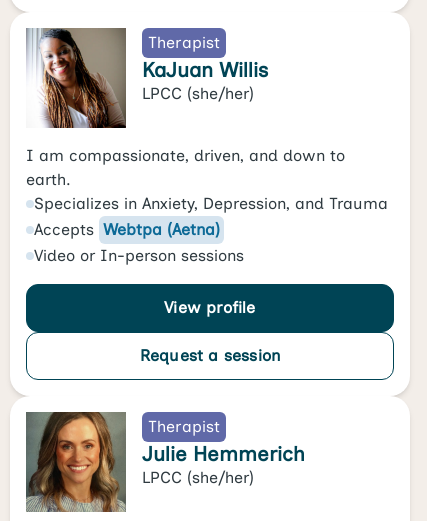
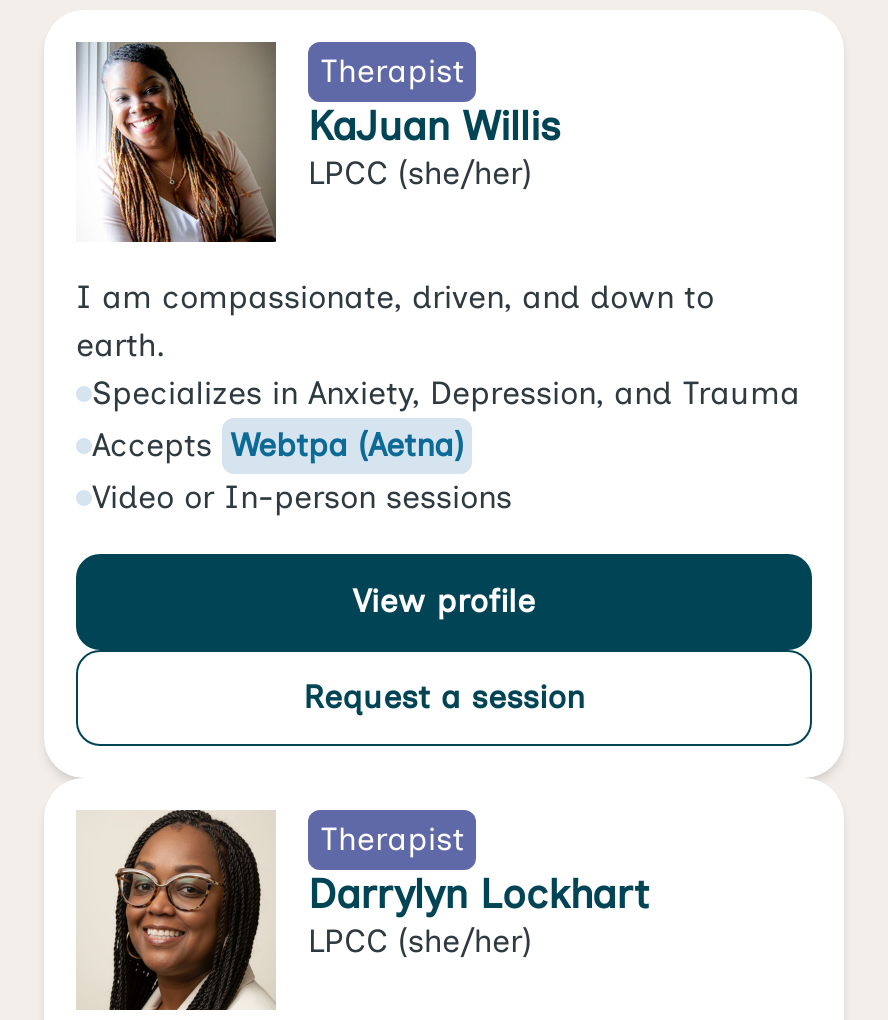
[25,411,305,513] [image] | Julie Hemmerich -> [76,810,648,1010] [image] | Darrylyn Lockhart

